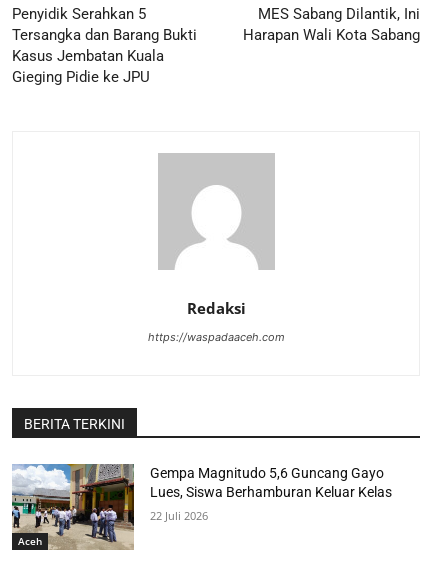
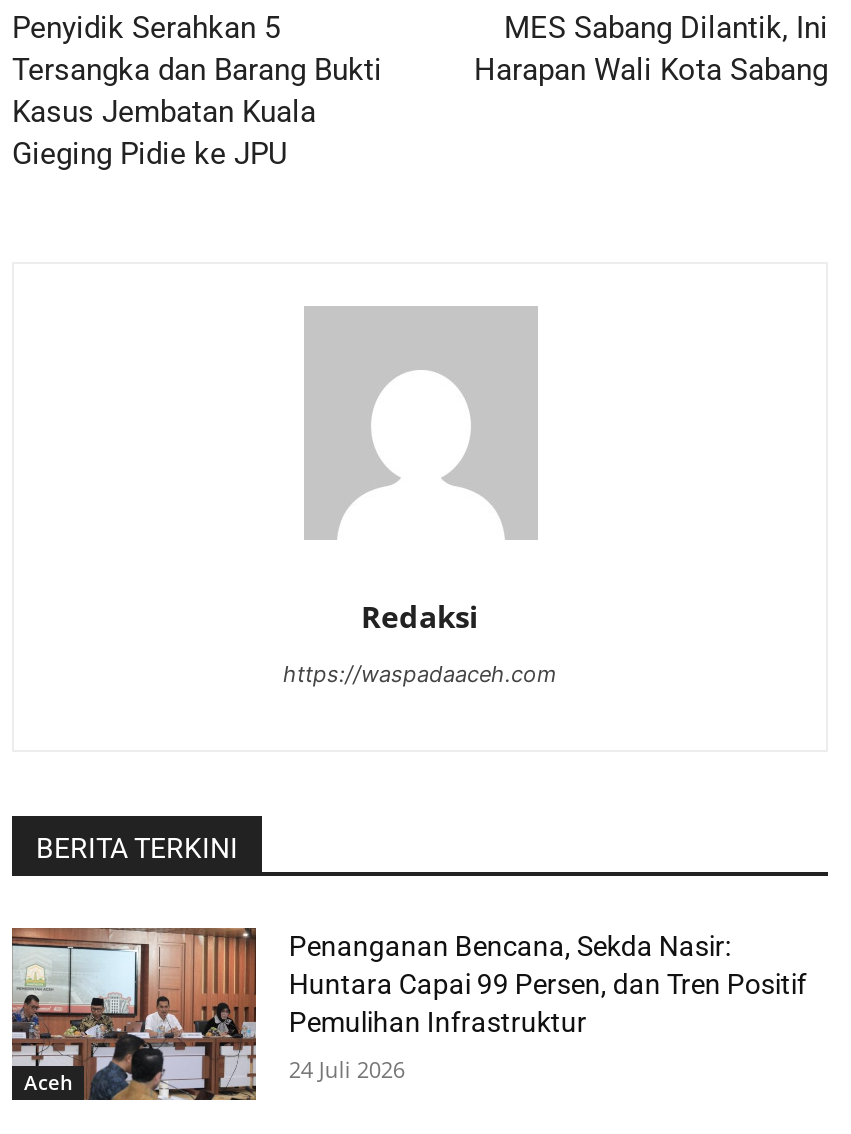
[11,463,392,551] [image] | Gempa Magnitudo 5,6 Guncang Gayo | Lues, Siswa Berhamburan Keluar Kelas -> [10,926,807,1102] [image] | Penanganan Bencana, Sekda Nasir: | Huntara Capai 99 Persen, dan Tren Positif | Pemulihan Infrastruktur
[150,508,208,523] 22 Juli 2026 -> [289,1054,405,1084] 24 Juli 2026

